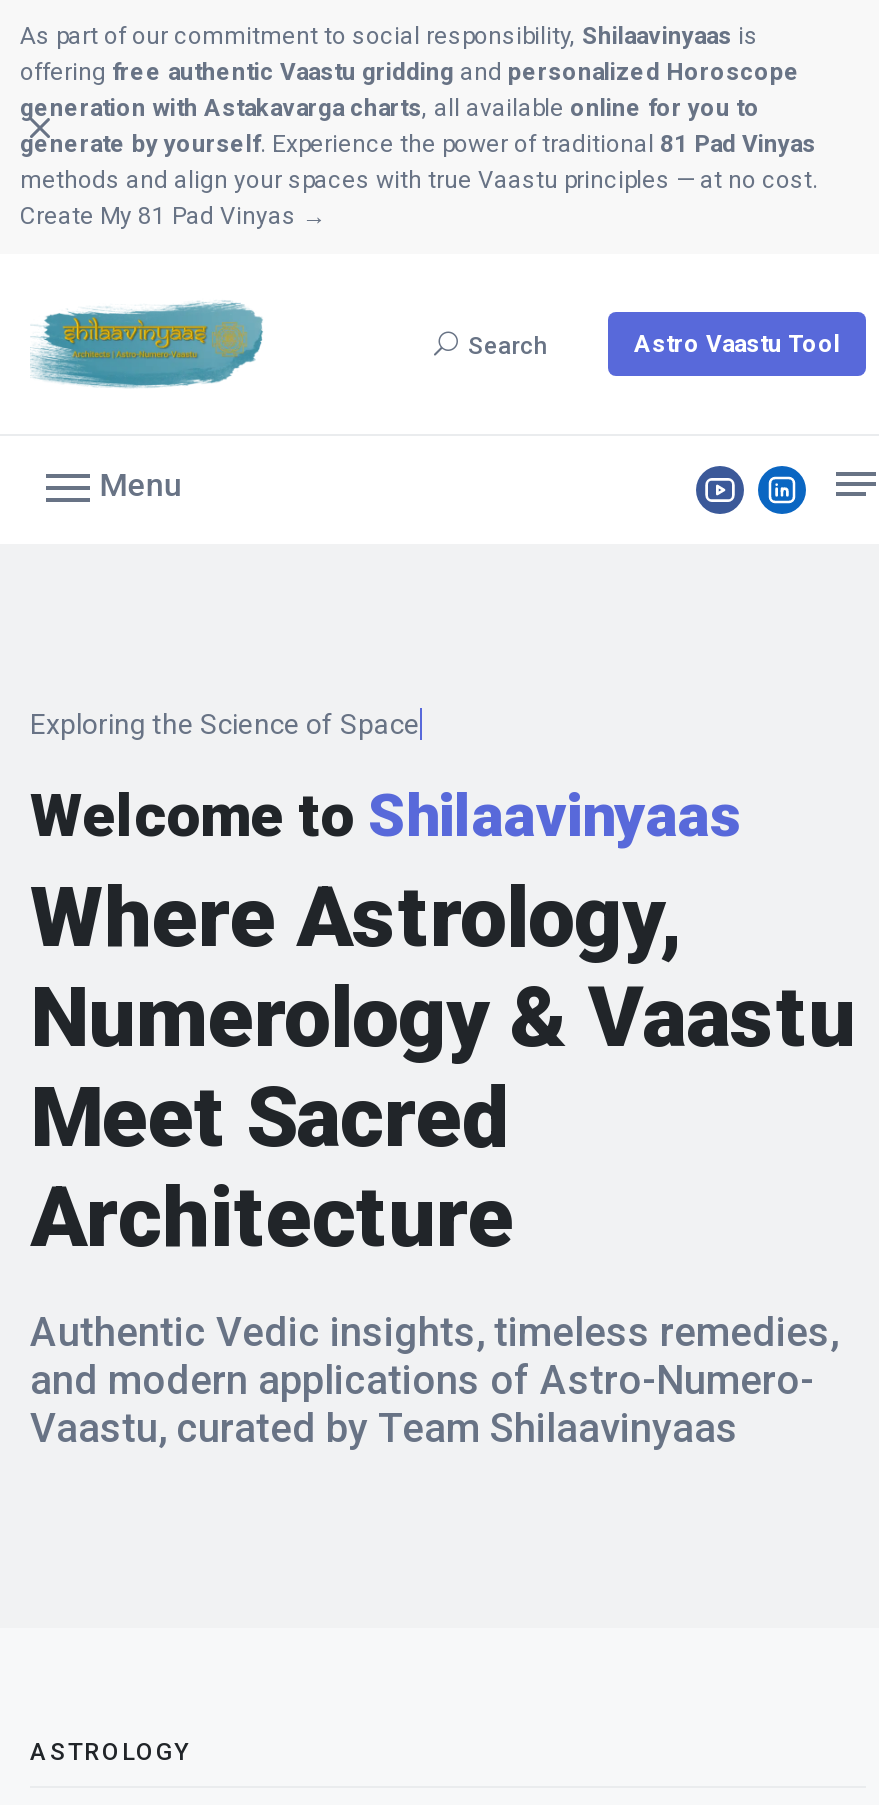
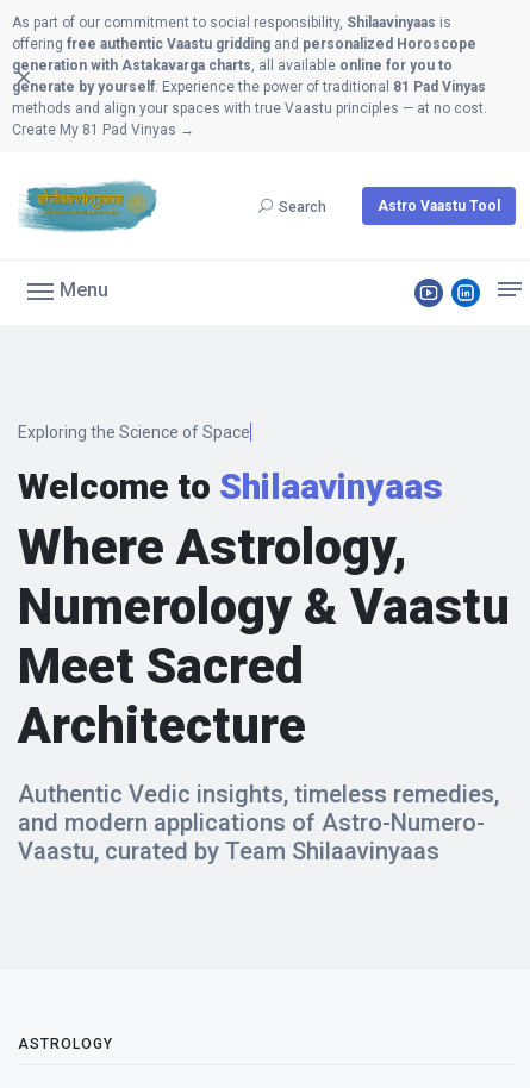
[30,708,76,740] Exp -> [18,423,213,442] Exploring the Science of S

